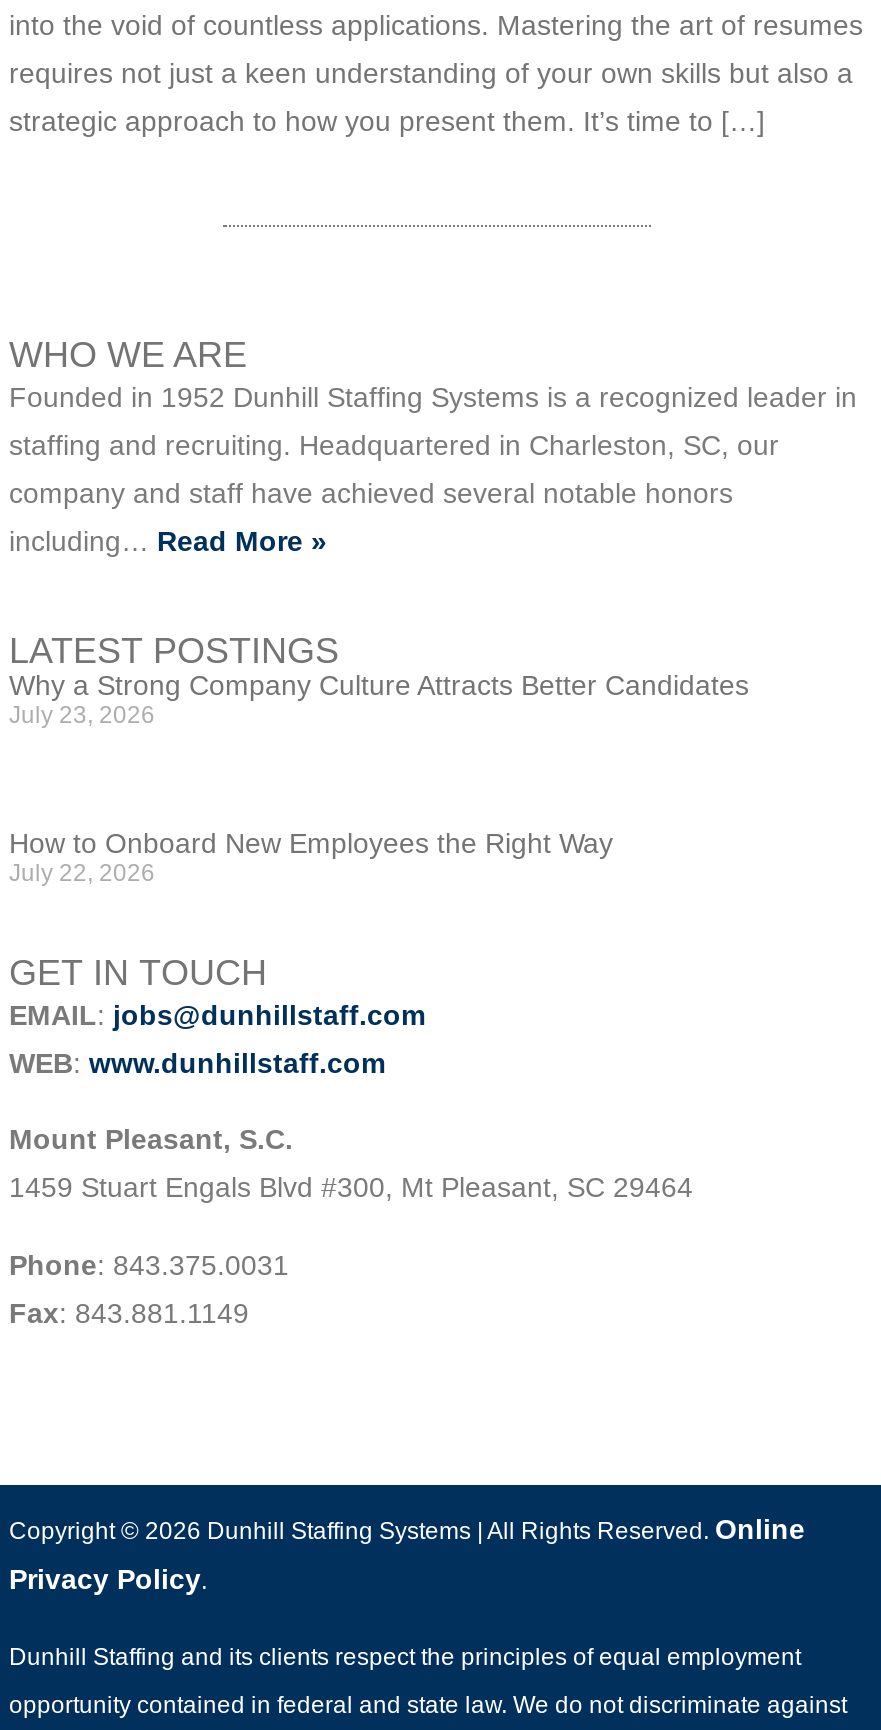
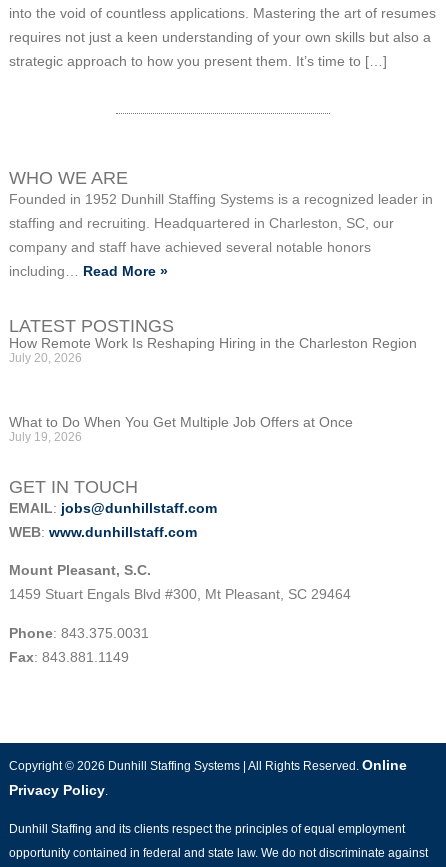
[9,669,749,729] Why a Strong Company Culture Attracts Better Candidates | July 23, 2026 -> [9,335,417,365] How Remote Work Is Reshaping Hiring in the Charleston Region | July 20, 2026
[9,827,613,887] How to Onboard New Employees the Right Way | July 22, 2026 -> [9,414,353,444] What to Do When You Get Multiple Job Offers at Once | July 19, 2026

